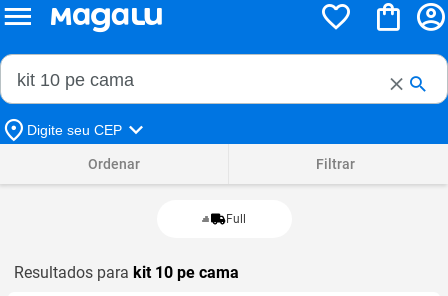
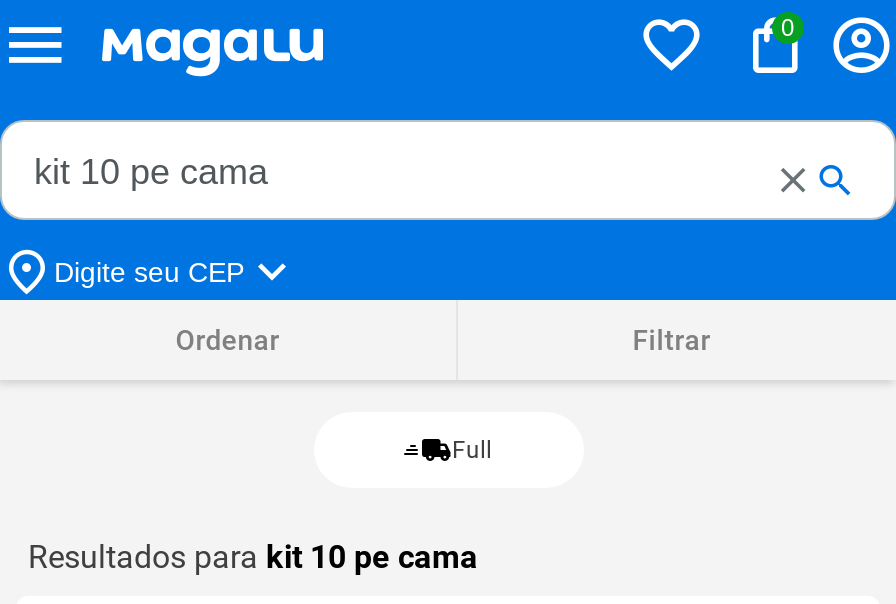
none -> [781,14,795,42] 0

